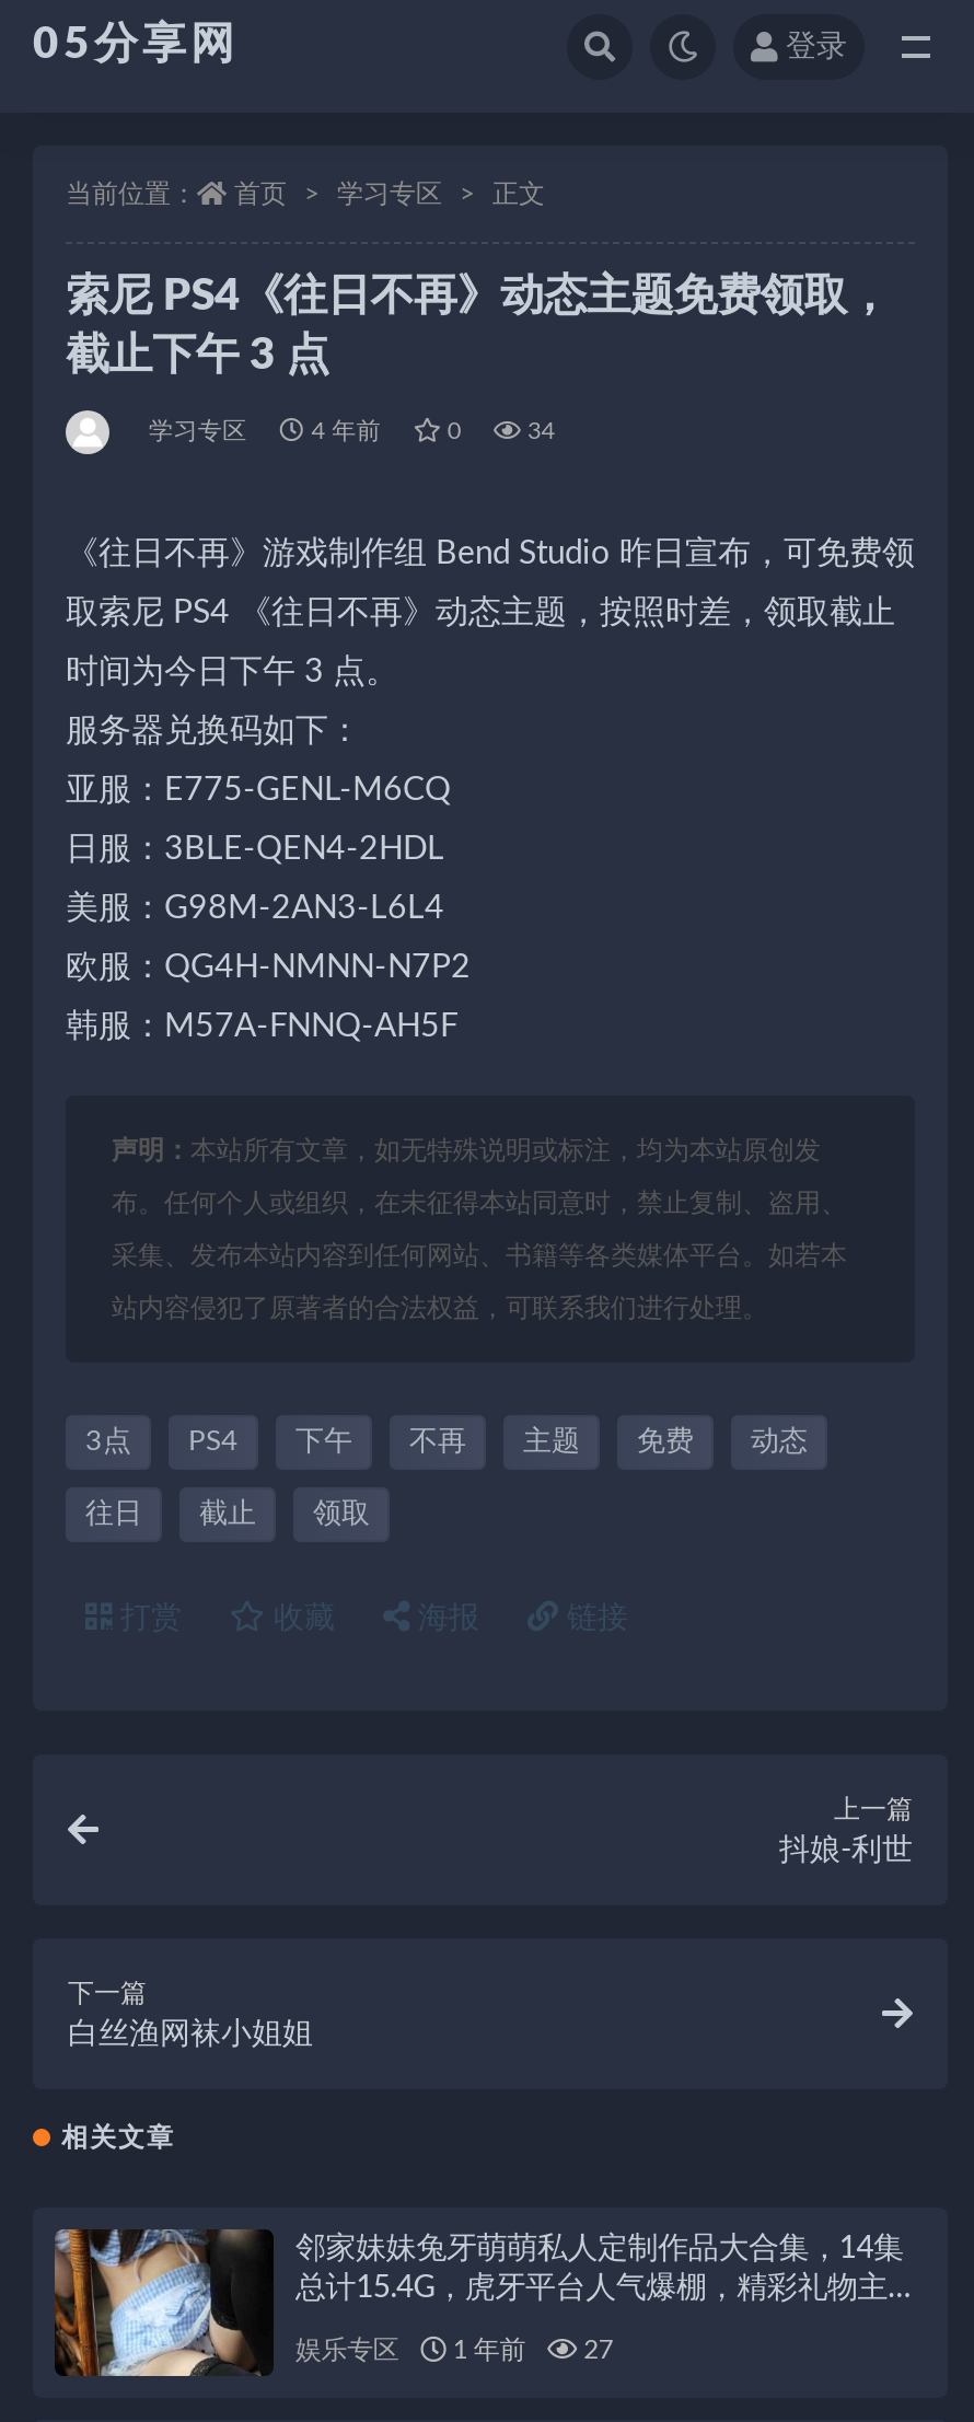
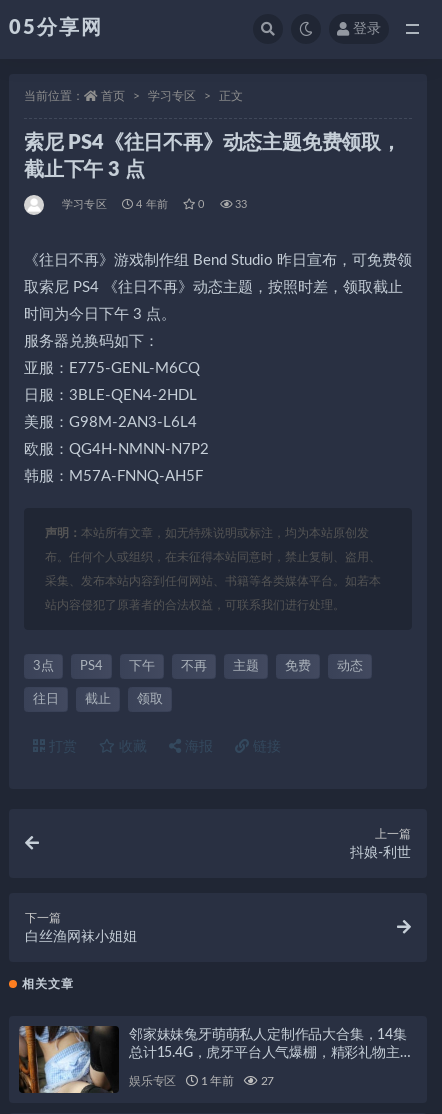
[520,419,555,443] 34 -> [232,199,247,210] 33

